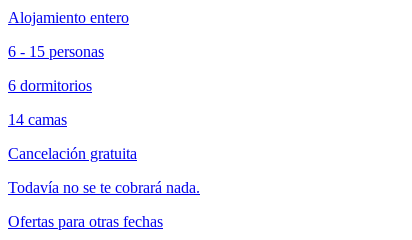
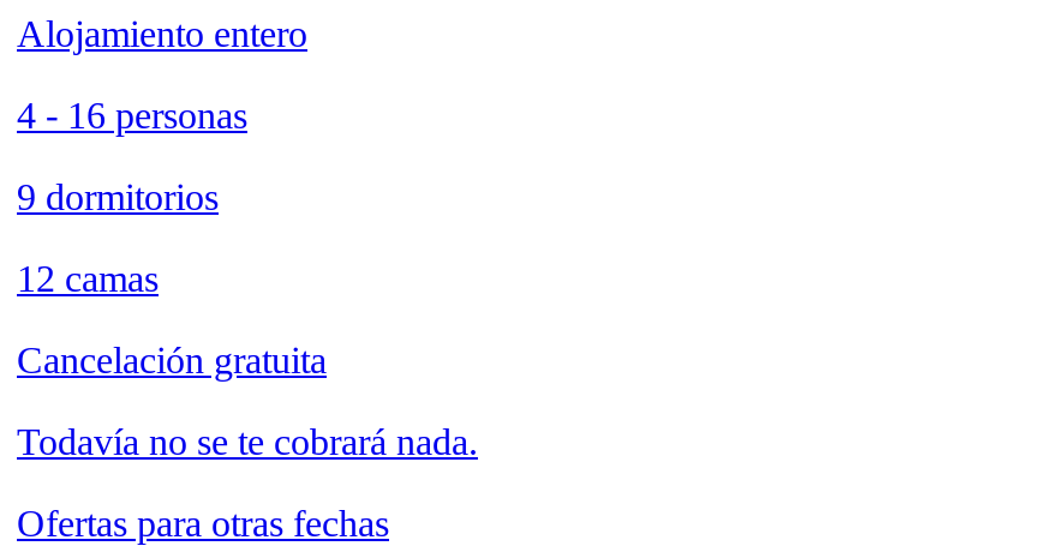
[8,43,104,60] 6 - 15 personas -> [17,94,247,135] 4 - 16 personas
[8,77,92,94] 6 dormitorios -> [17,176,219,217] 9 dormitorios
[8,111,67,128] 14 camas -> [17,258,159,298] 12 camas

